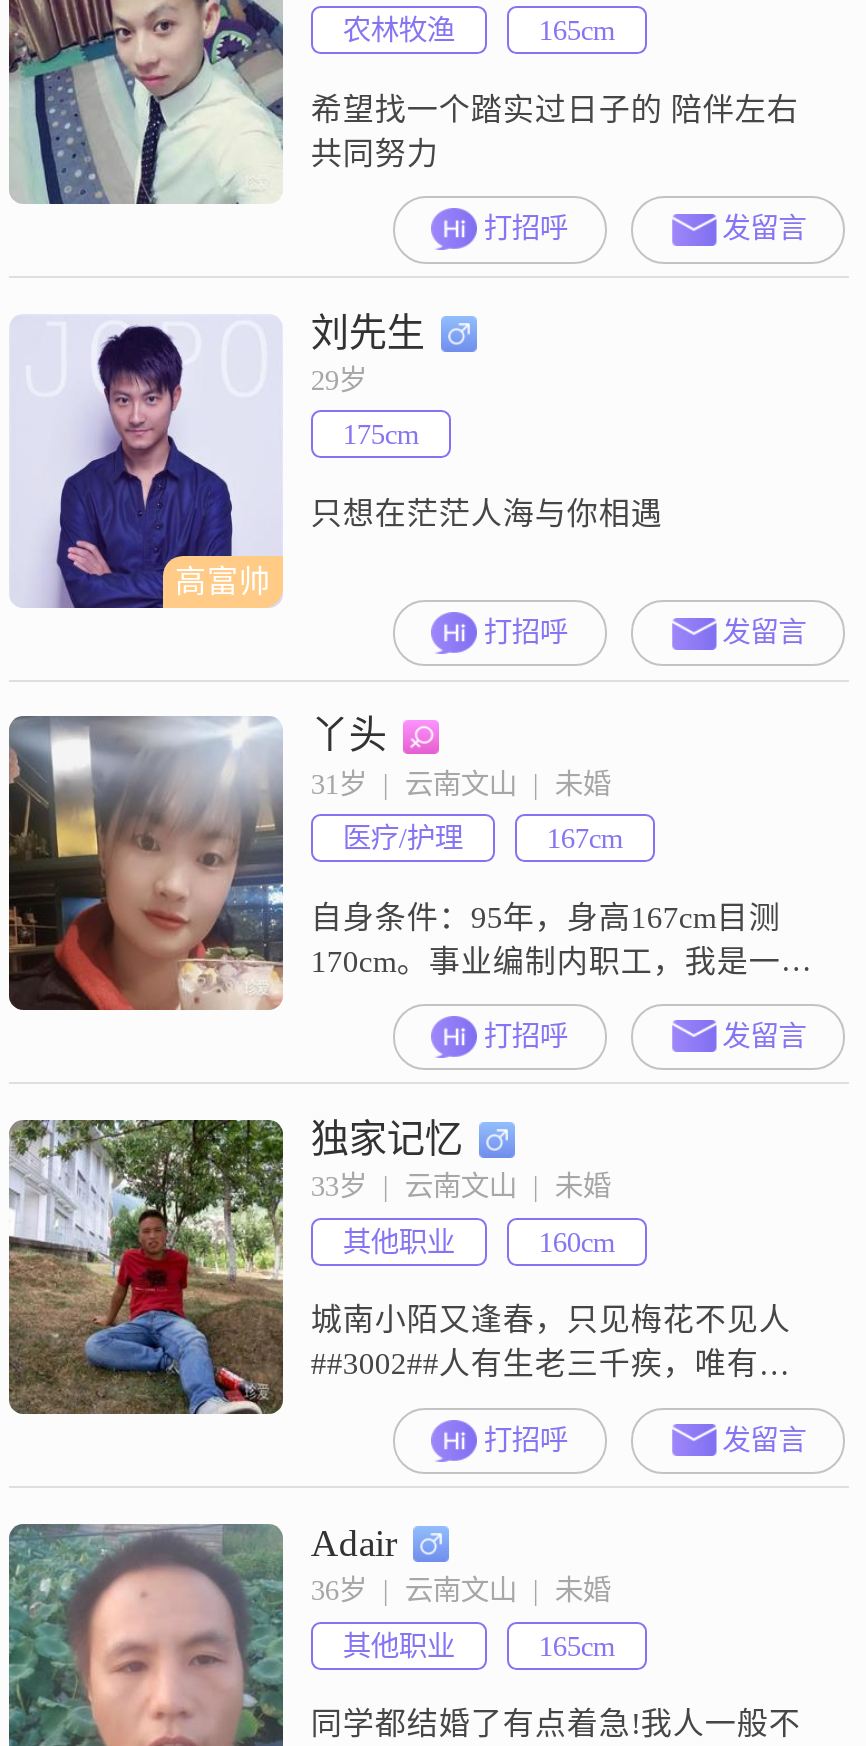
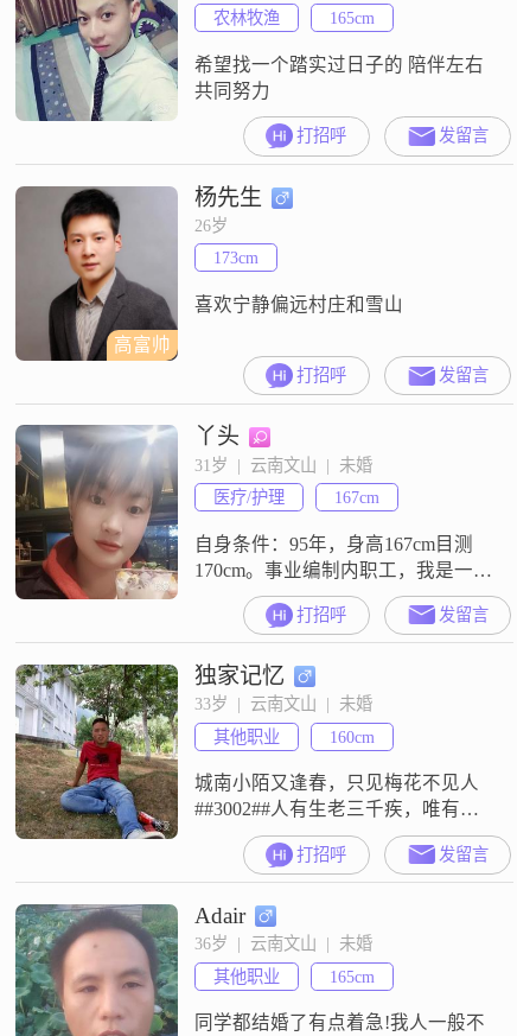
[9,311,435,610] [image] | 刘先生 | 29岁 -> [14,185,268,362] [image] | 杨先生 | 26岁
[343,418,419,450] 175cm -> [213,248,258,267] 173cm
[311,495,663,529] 只想在茫茫人海与你相遇 -> [194,294,403,314] 喜欢宁静偏远村庄和雪山

